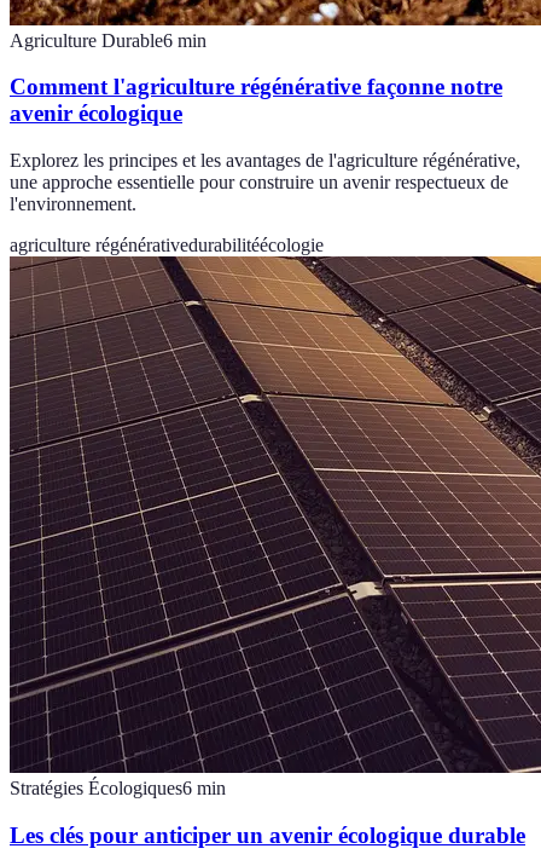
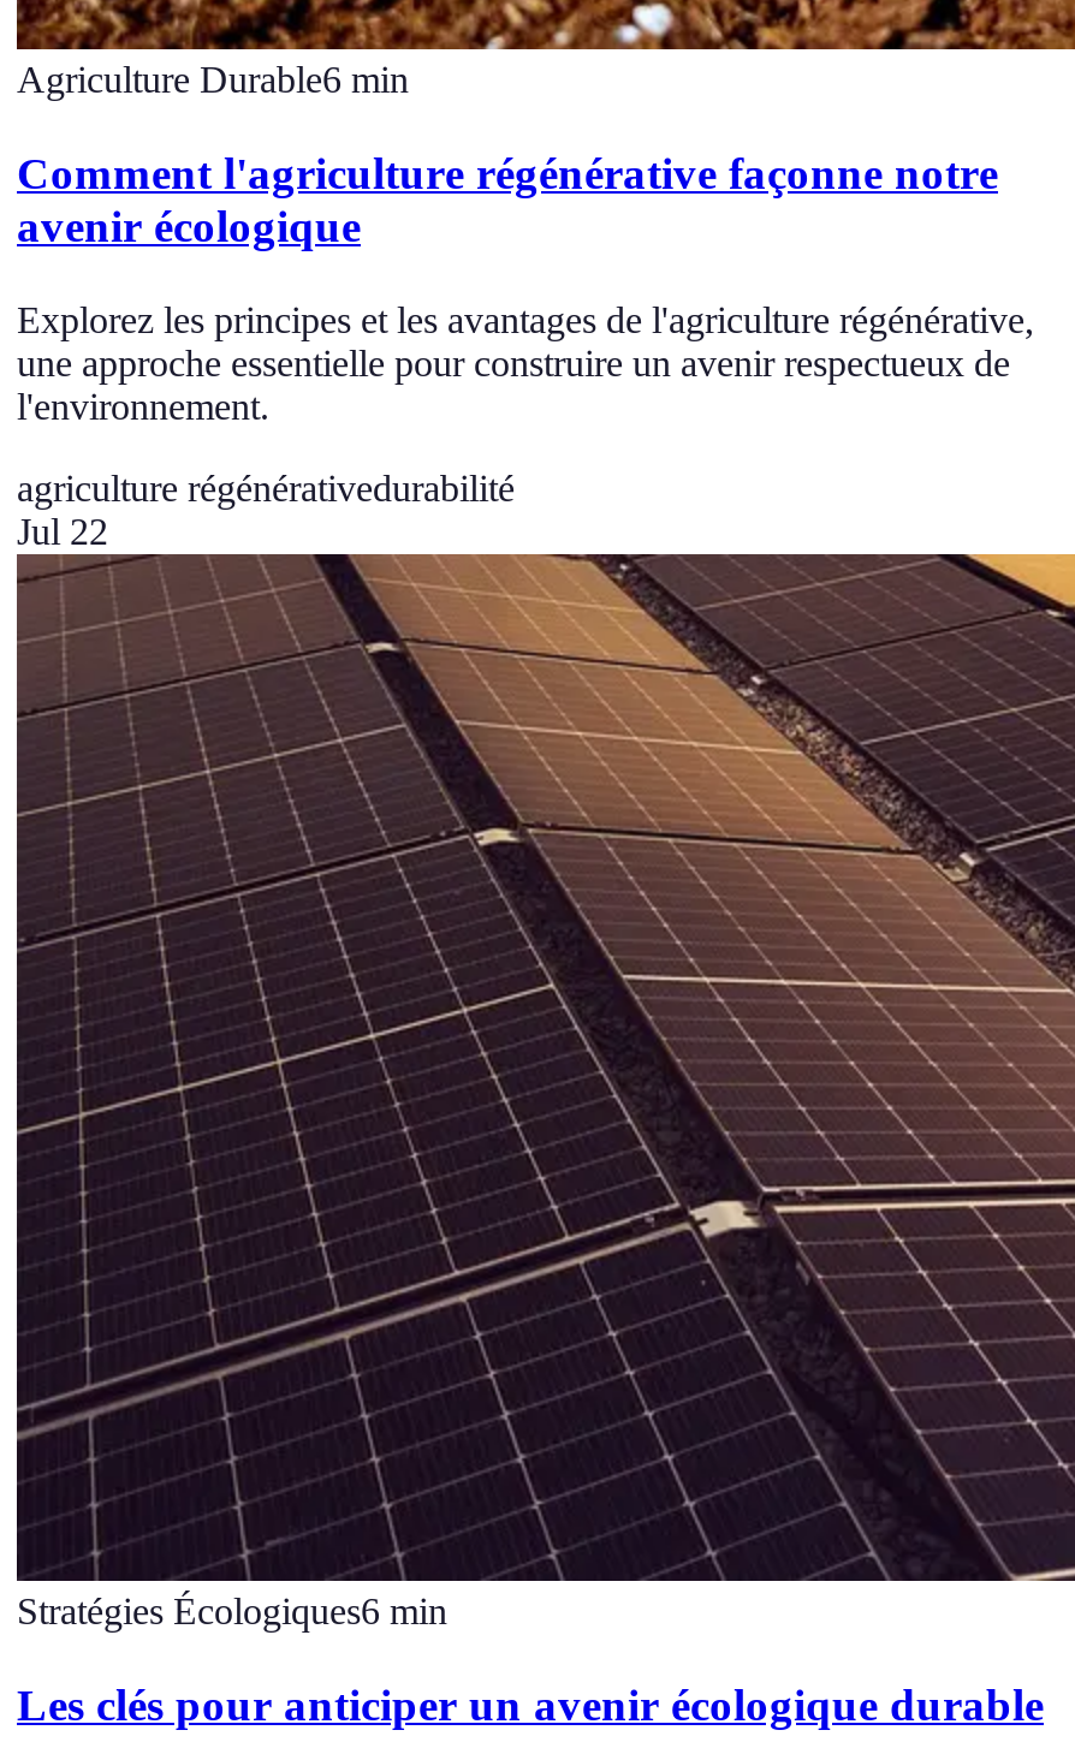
[10,235,324,255] agriculture régénérativedurabilitéécologie -> [17,467,515,551] agriculture régénérativedurabilité | Jul 22

